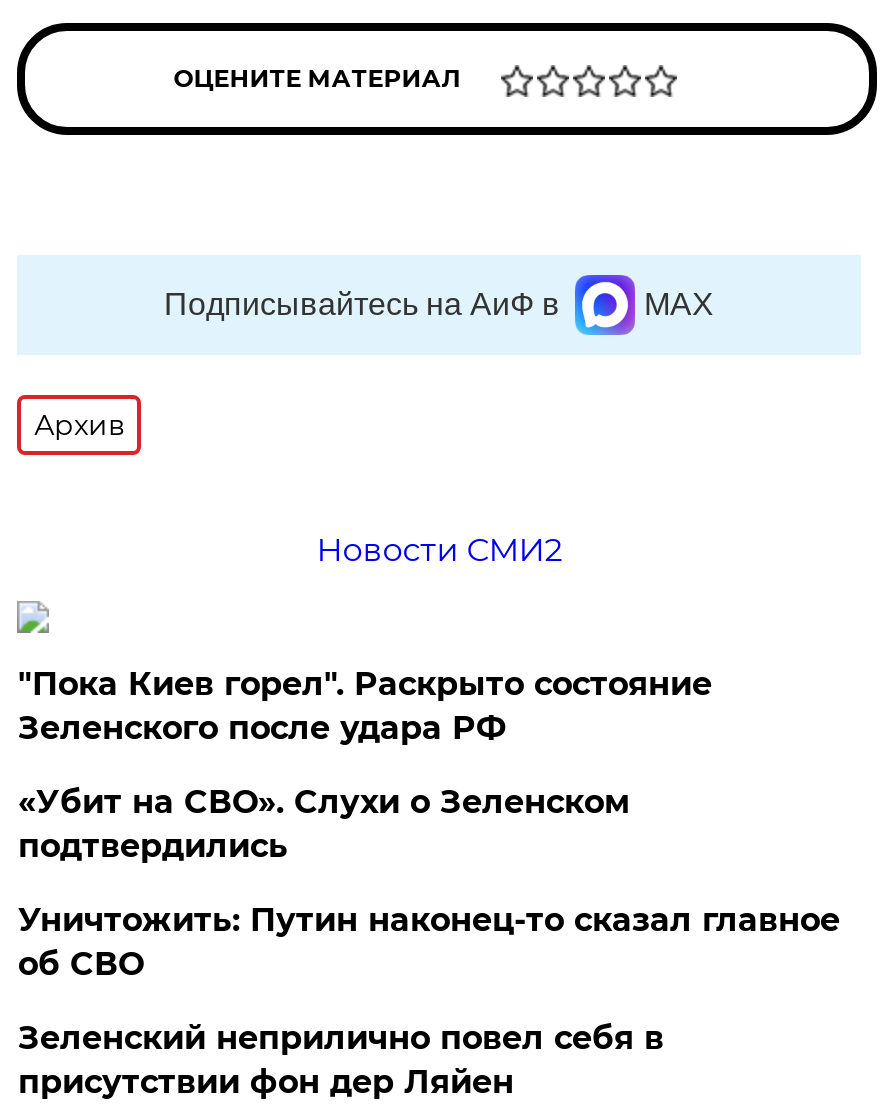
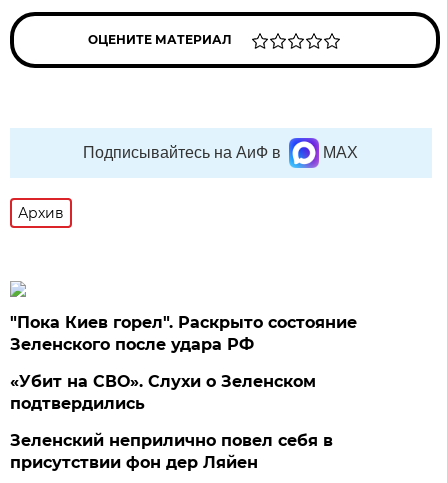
[316,531,562,569] Новости СМИ2 -> none
[18,901,840,983] Уничтожить: Путин наконец-то сказал главное | об СВО -> none

